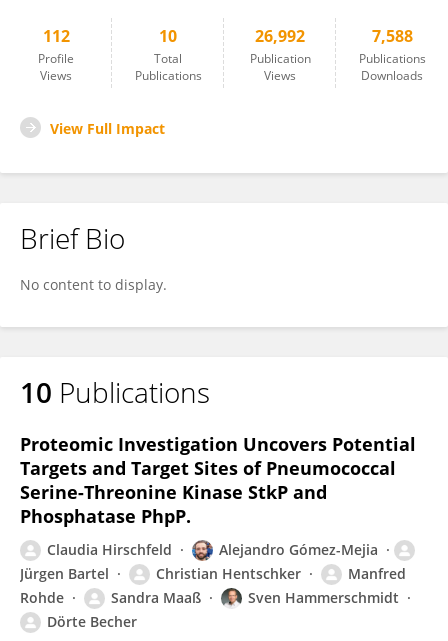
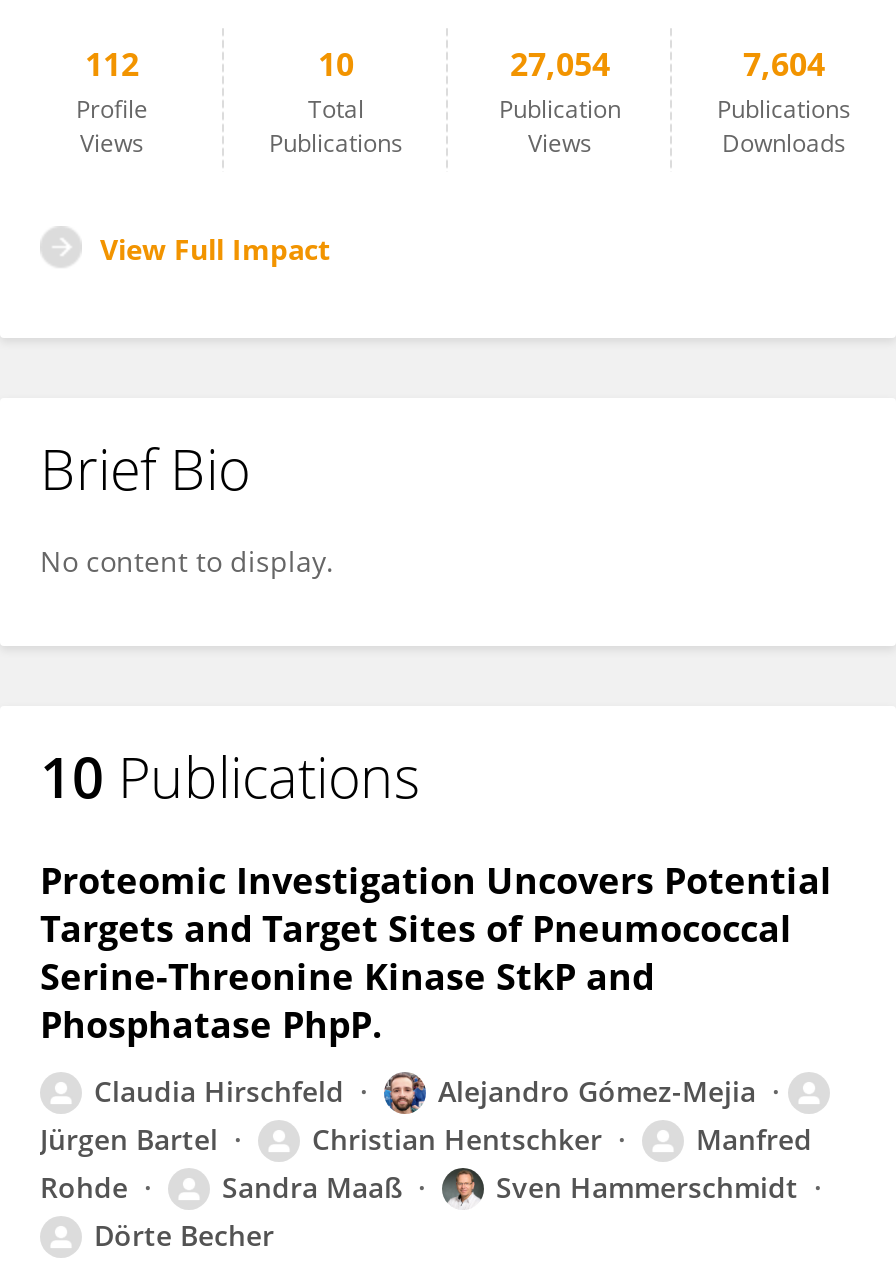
[255,25,305,47] 26,992 -> [510,42,610,86] 27,054
[371,25,412,47] 7,588 -> [743,42,825,86] 7,604

